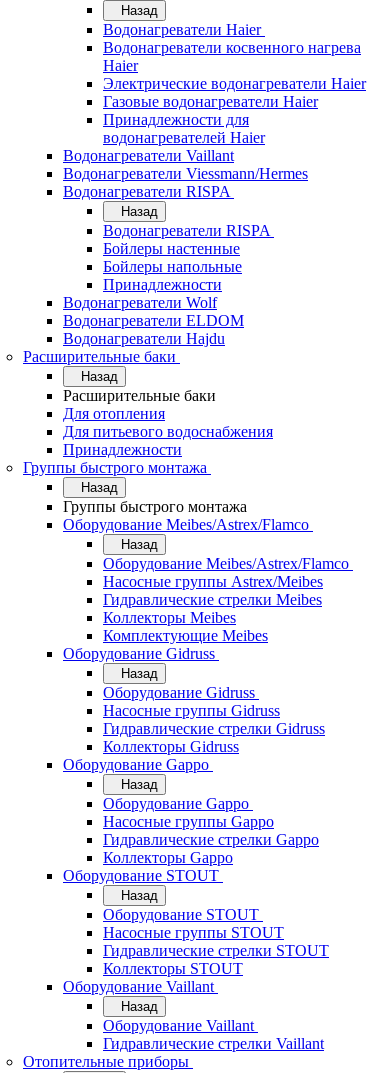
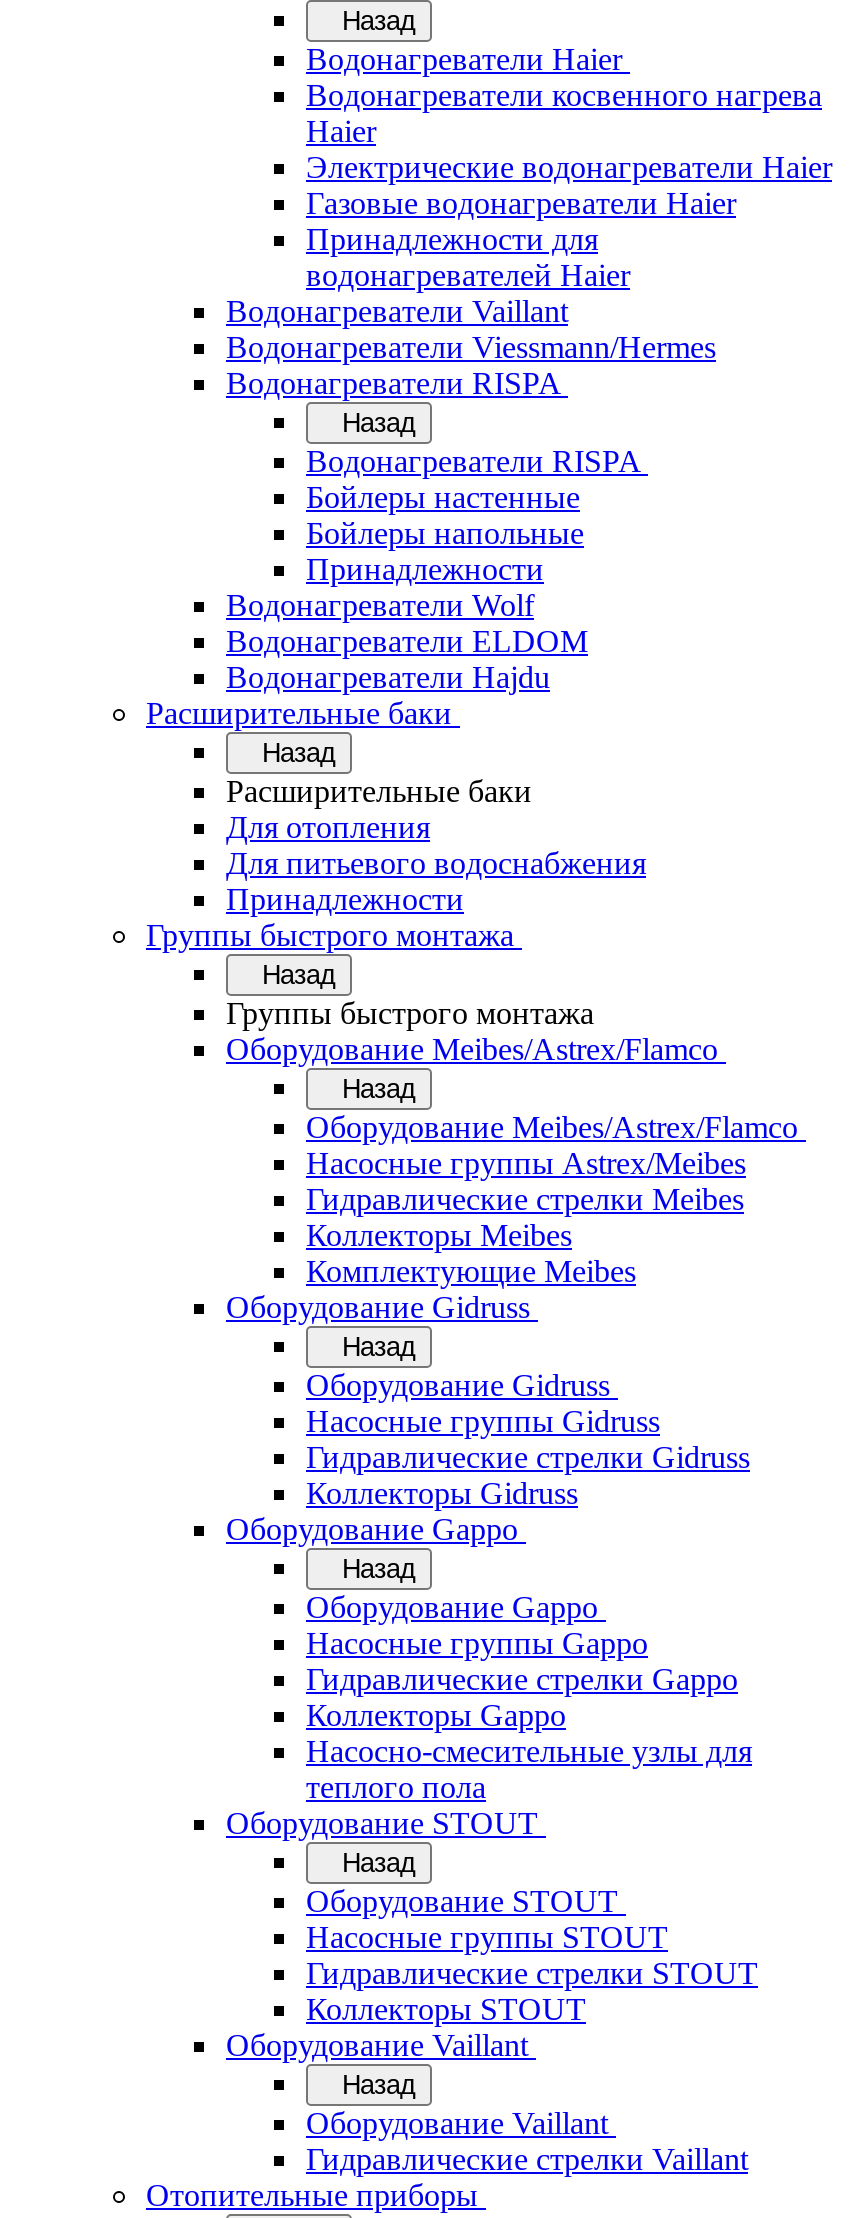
none -> [306,1734,752,1804] Насосно-смесительные узлы для | теплого пола

